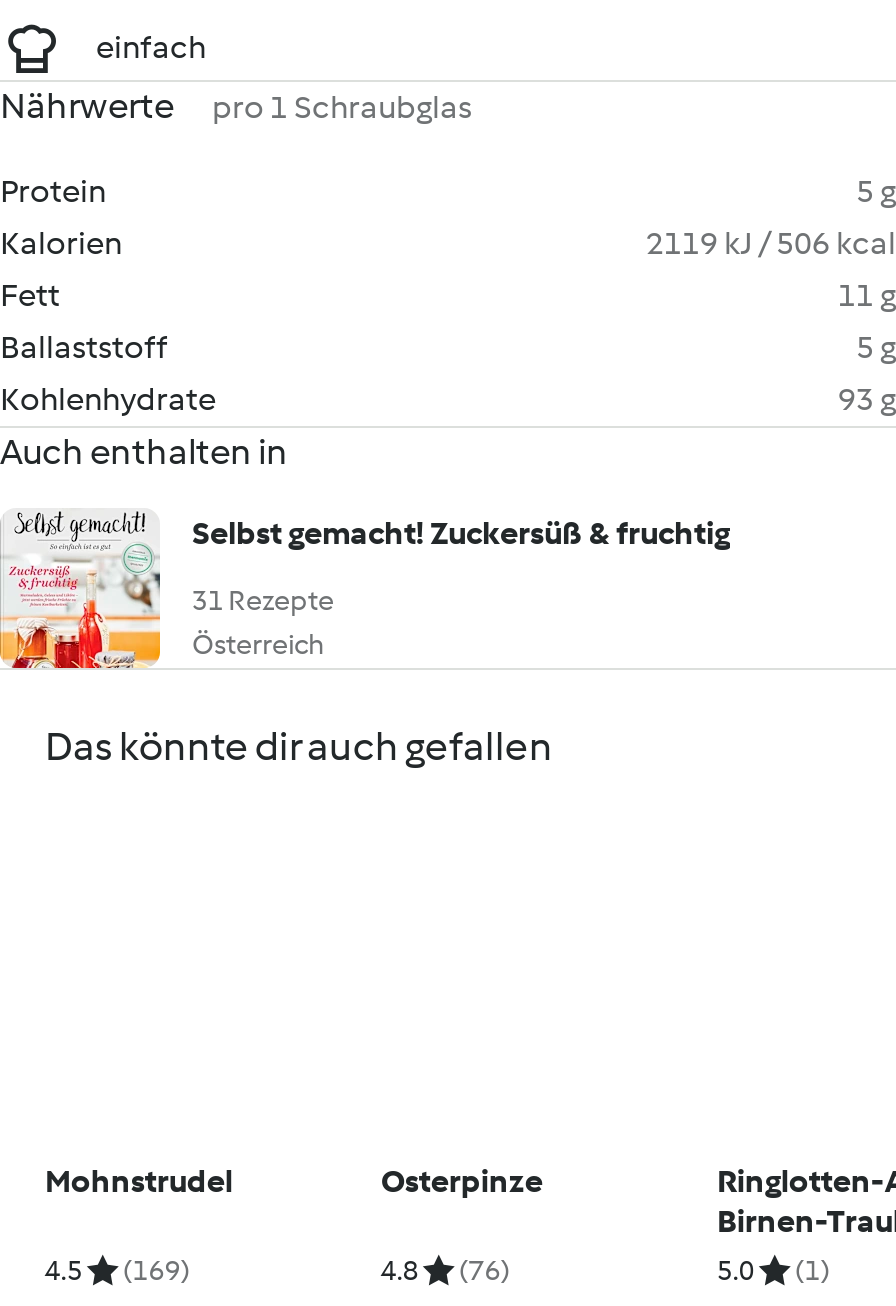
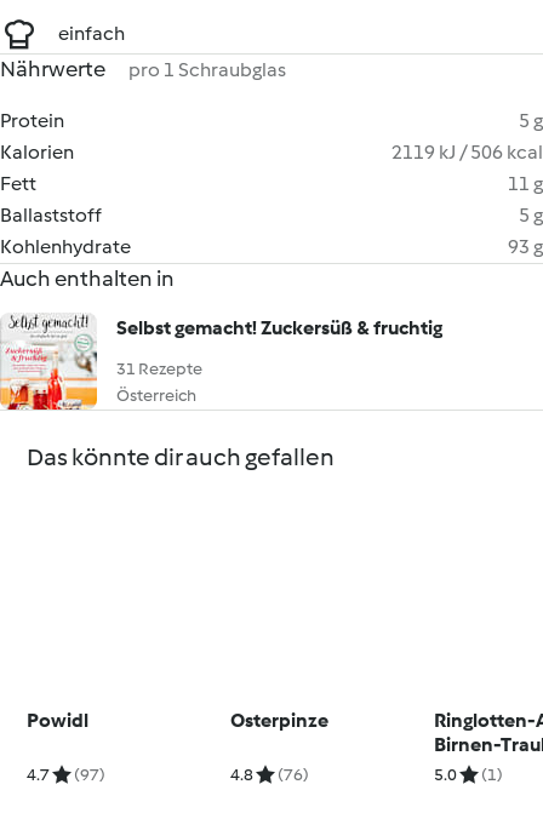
[45,1162,233,1200] Mohnstrudel -> [27,709,89,732] Powidl
[45,1254,191,1288] 4.5 | (169) -> [27,764,106,785] 4.7 | (97)

